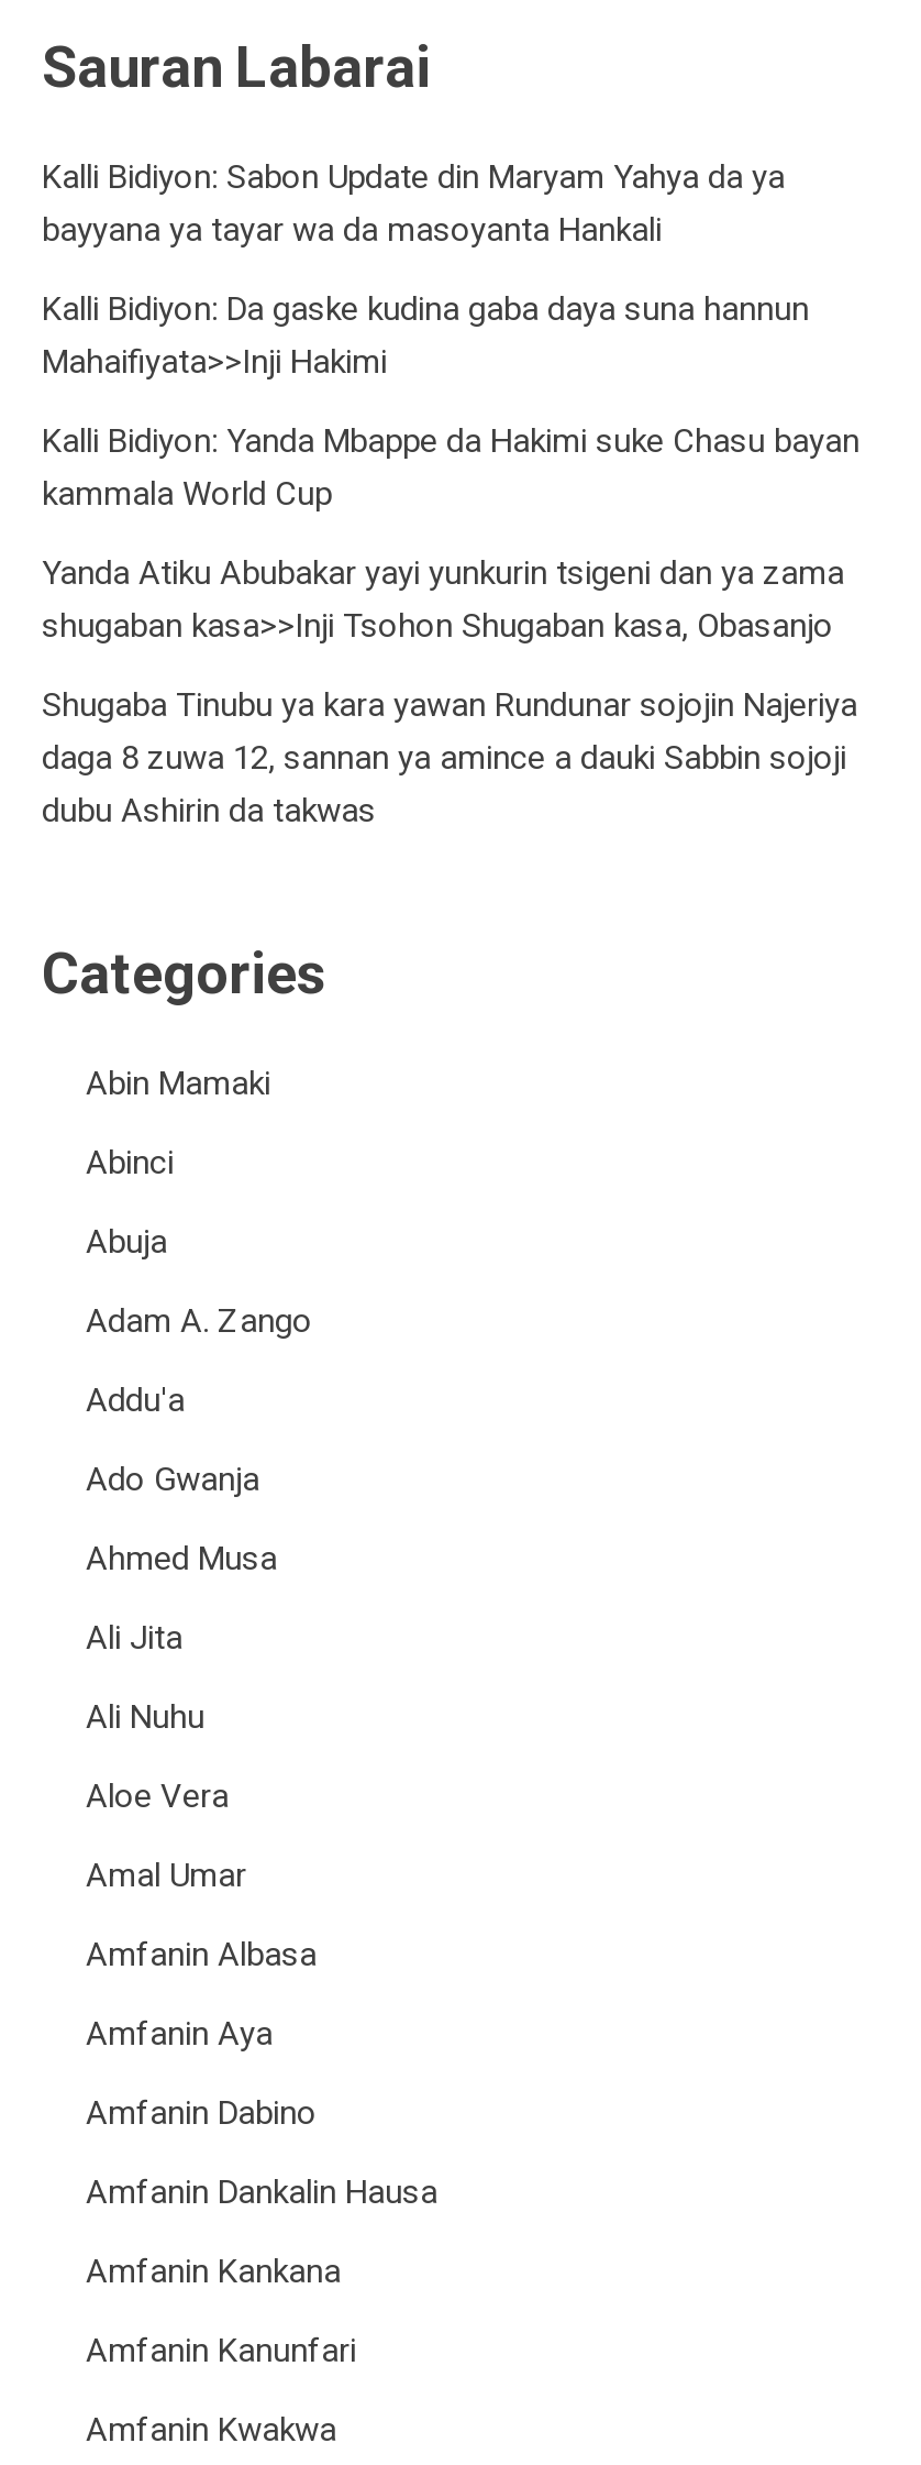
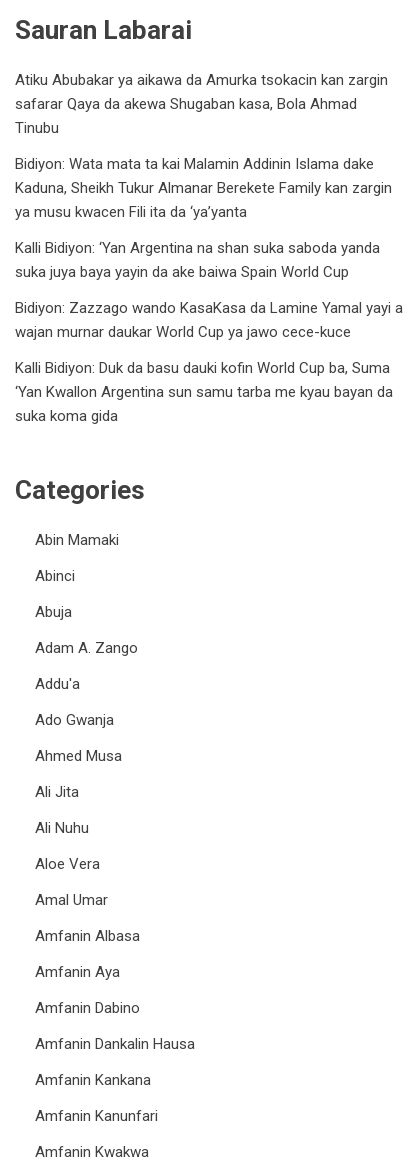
[42,158,785,251] Kalli Bidiyon: Sabon Update din Maryam Yahya da ya | bayyana ya tayar wa da masoyanta Hankali -> [15,71,388,137] Atiku Abubakar ya aikawa da Amurka tsokacin kan zargin | safarar Qaya da akewa Shugaban kasa, Bola Ahmad | Tinubu
[42,290,809,383] Kalli Bidiyon: Da gaske kudina gaba daya suna hannun | Mahaifiyata>>Inji Hakimi -> [15,155,392,221] Bidiyon: Wata mata ta kai Malamin Addinin Islama dake | Kaduna, Sheikh Tukur Almanar Berekete Family kan zargin | ya musu kwacen Fili ita da ‘ya’yanta
[42,422,859,515] Kalli Bidiyon: Yanda Mbappe da Hakimi suke Chasu bayan | kammala World Cup -> [15,239,380,281] Kalli Bidiyon: ‘Yan Argentina na shan suka saboda yanda | suka juya baya yayin da ake baiwa Spain World Cup
[42,554,844,647] Yanda Atiku Abubakar yayi yunkurin tsigeni dan ya zama | shugaban kasa>>Inji Tsohon Shugaban kasa, Obasanjo -> [15,299,403,341] Bidiyon: Zazzago wando KasaKasa da Lamine Yamal yayi a | wajan murnar daukar World Cup ya jawo cece-kuce
[42,686,857,832] Shugaba Tinubu ya kara yawan Rundunar sojojin Najeriya | daga 8 zuwa 12, sannan ya amince a dauki Sabbin sojoji | dubu Ashirin da takwas -> [15,359,393,425] Kalli Bidiyon: Duk da basu dauki kofin World Cup ba, Suma | ‘Yan Kwallon Argentina sun samu tarba me kyau bayan da | suka koma gida

